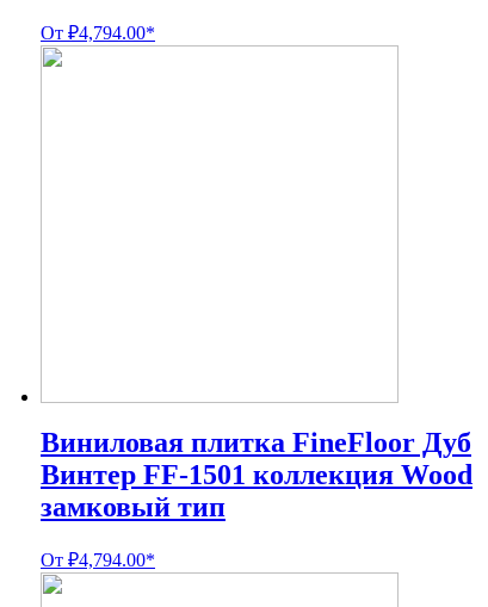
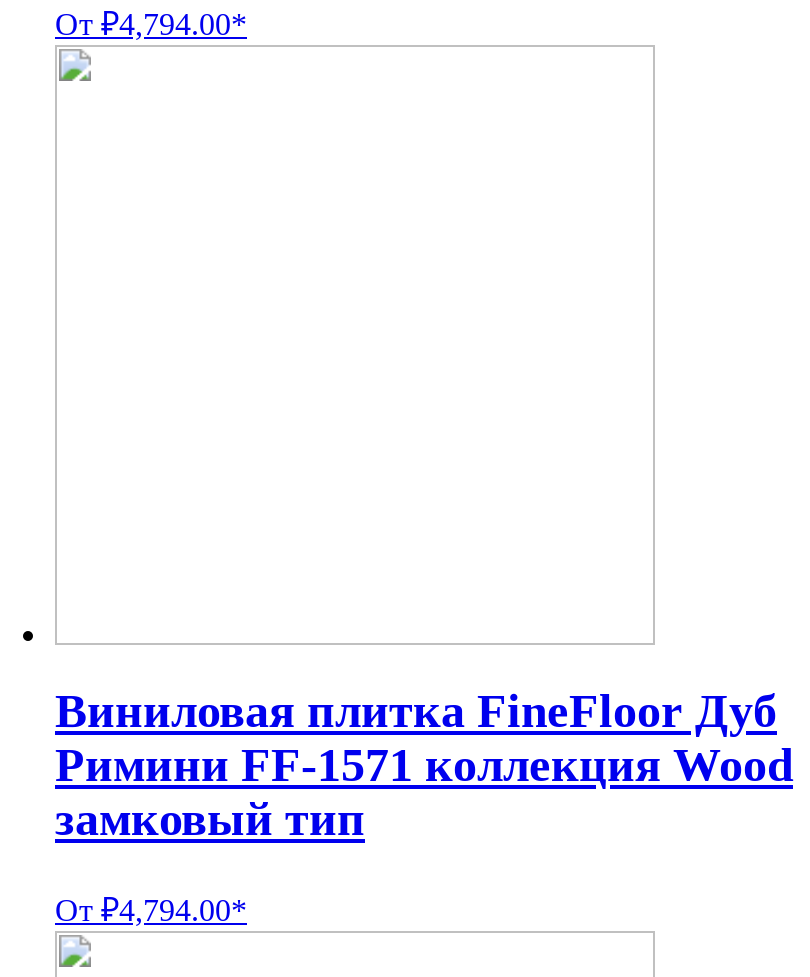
[41,459,472,490] Винтер FF-1501 коллекция Wood -> [55,740,793,792] Римини FF-1571 коллекция Wood

